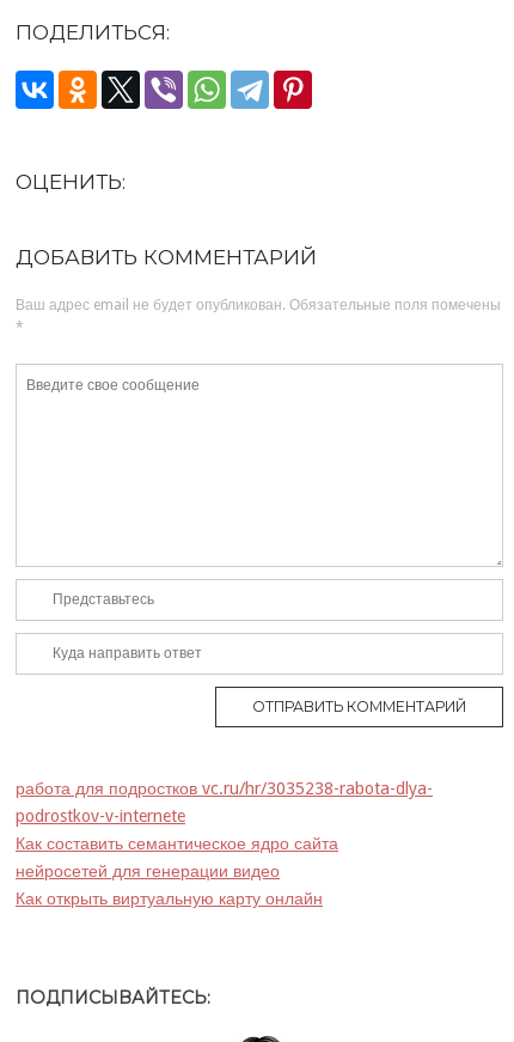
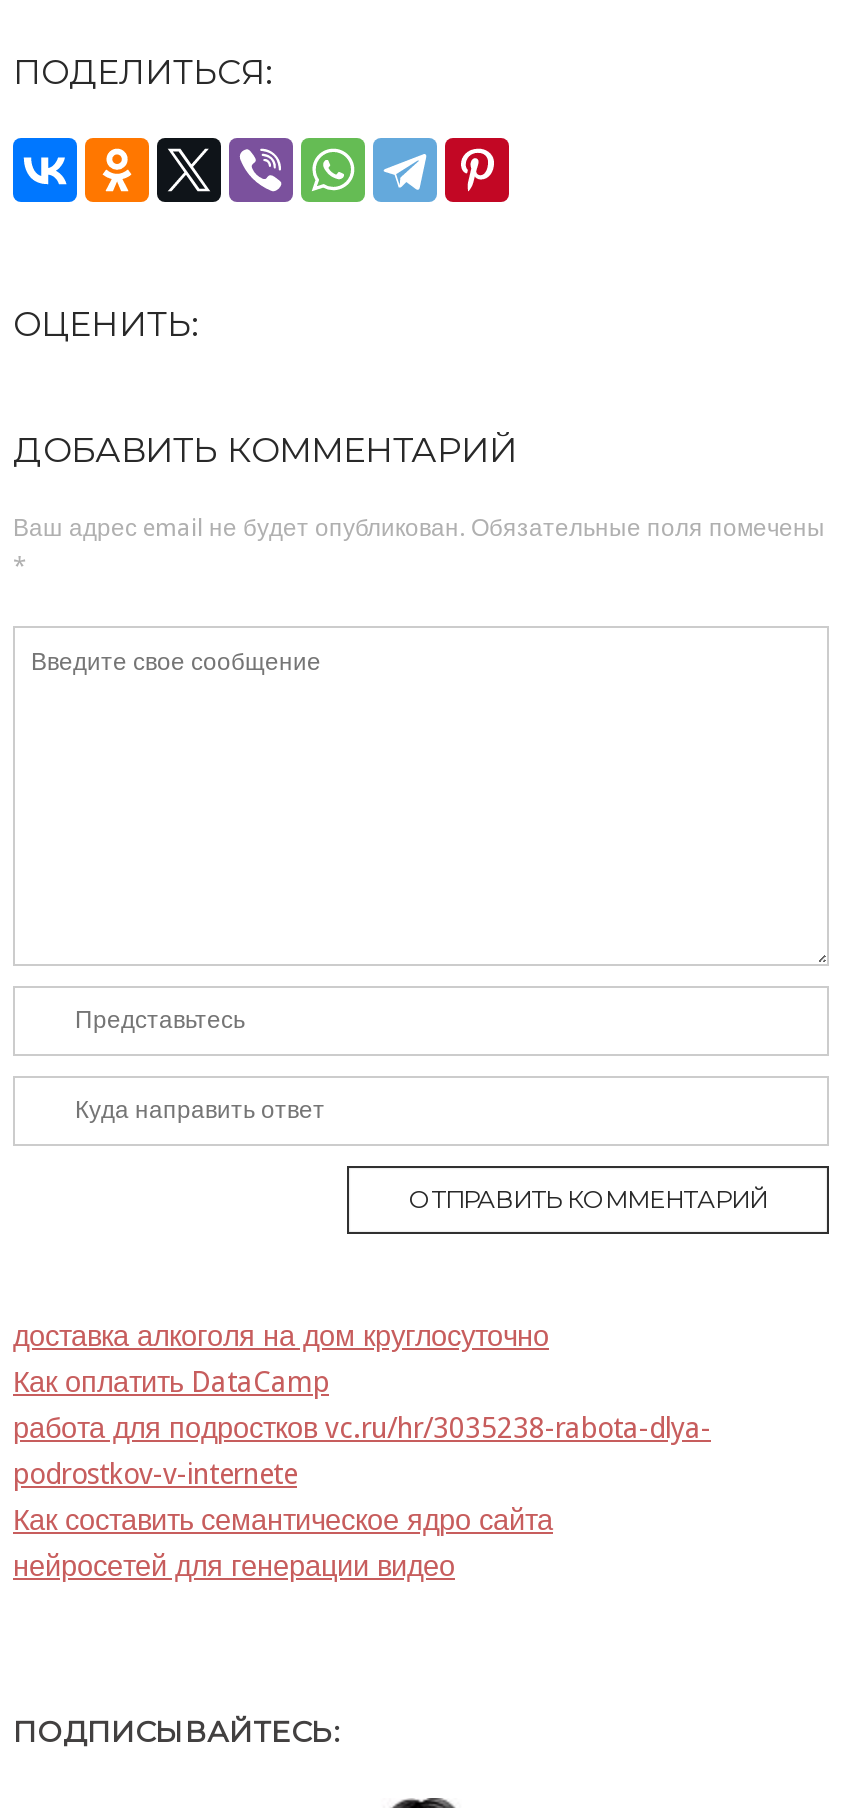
none -> [13,1321,549,1399] доставка алкоголя на дом круглосуточно | Как оплатить DataCamp
moved [16,778,433,880] -> [13,1413,711,1583]: работа для подростков vc.ru/hr/3035238-rabota-dlya- | podrostkov-v-internete | Как составить семантическое ядро сайта | нейросетей для генерации видео
[16,888,323,908] Как открыть виртуальную карту онлайн -> none

